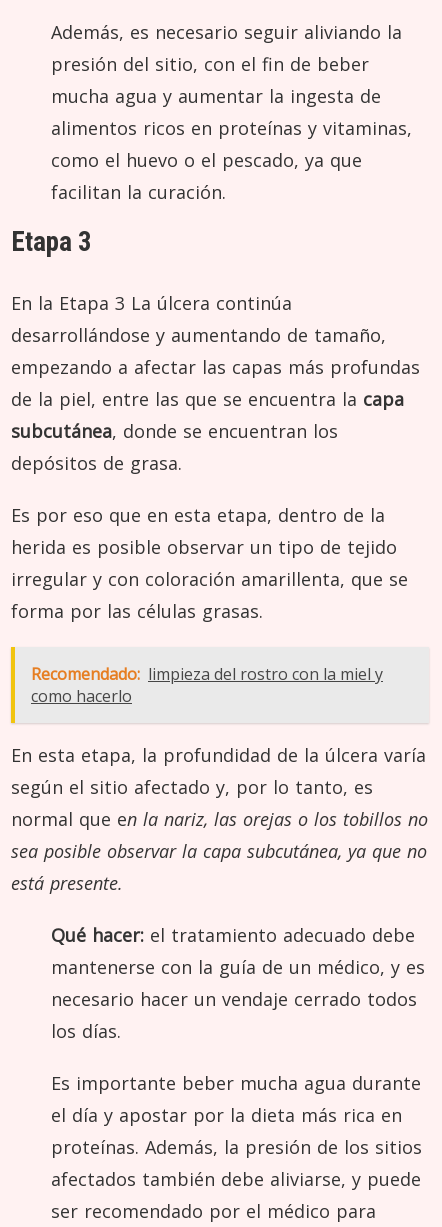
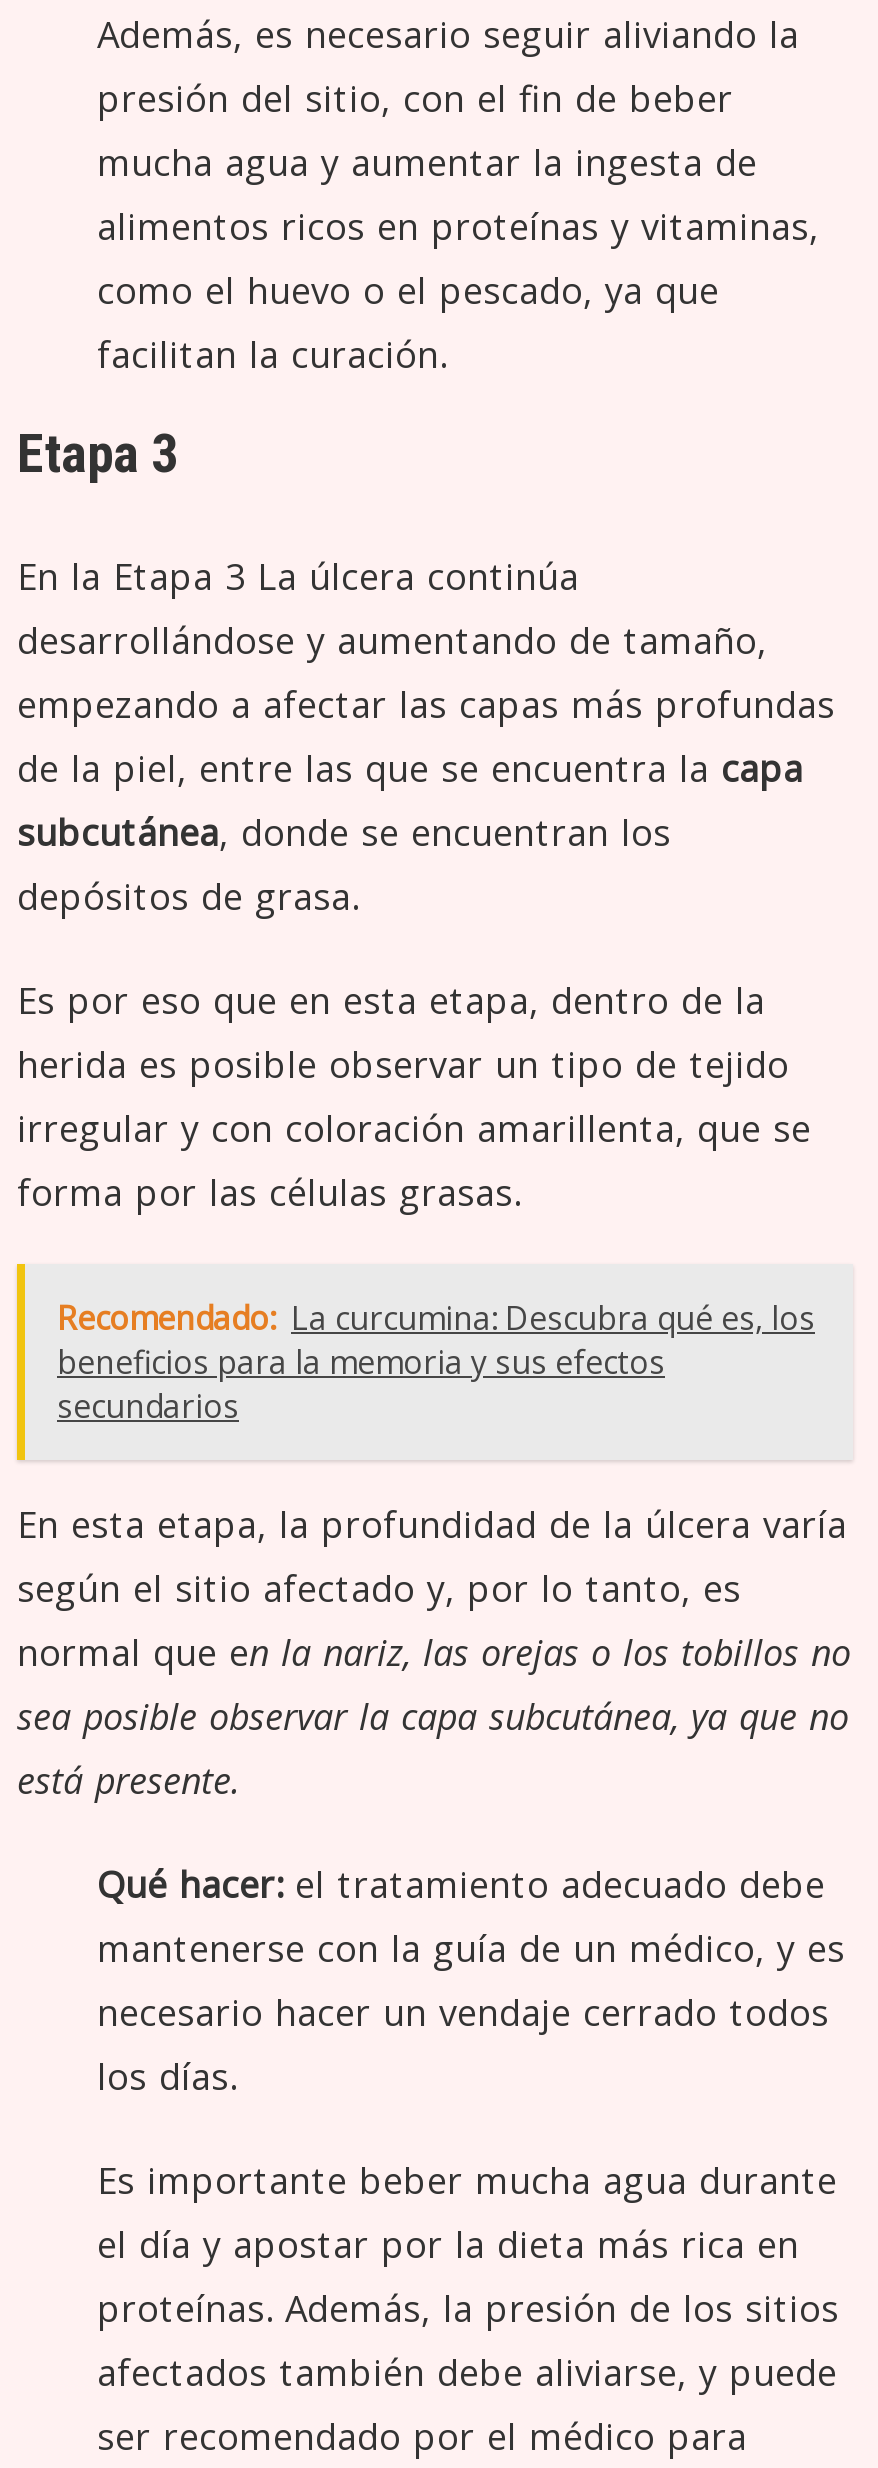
[31,663,383,707] Recomendado: limpieza del rostro con la miel y | como hacerlo -> [57,1296,815,1428] Recomendado: La curcumina: Descubra qué es, los | beneficios para la memoria y sus efectos | secundarios

